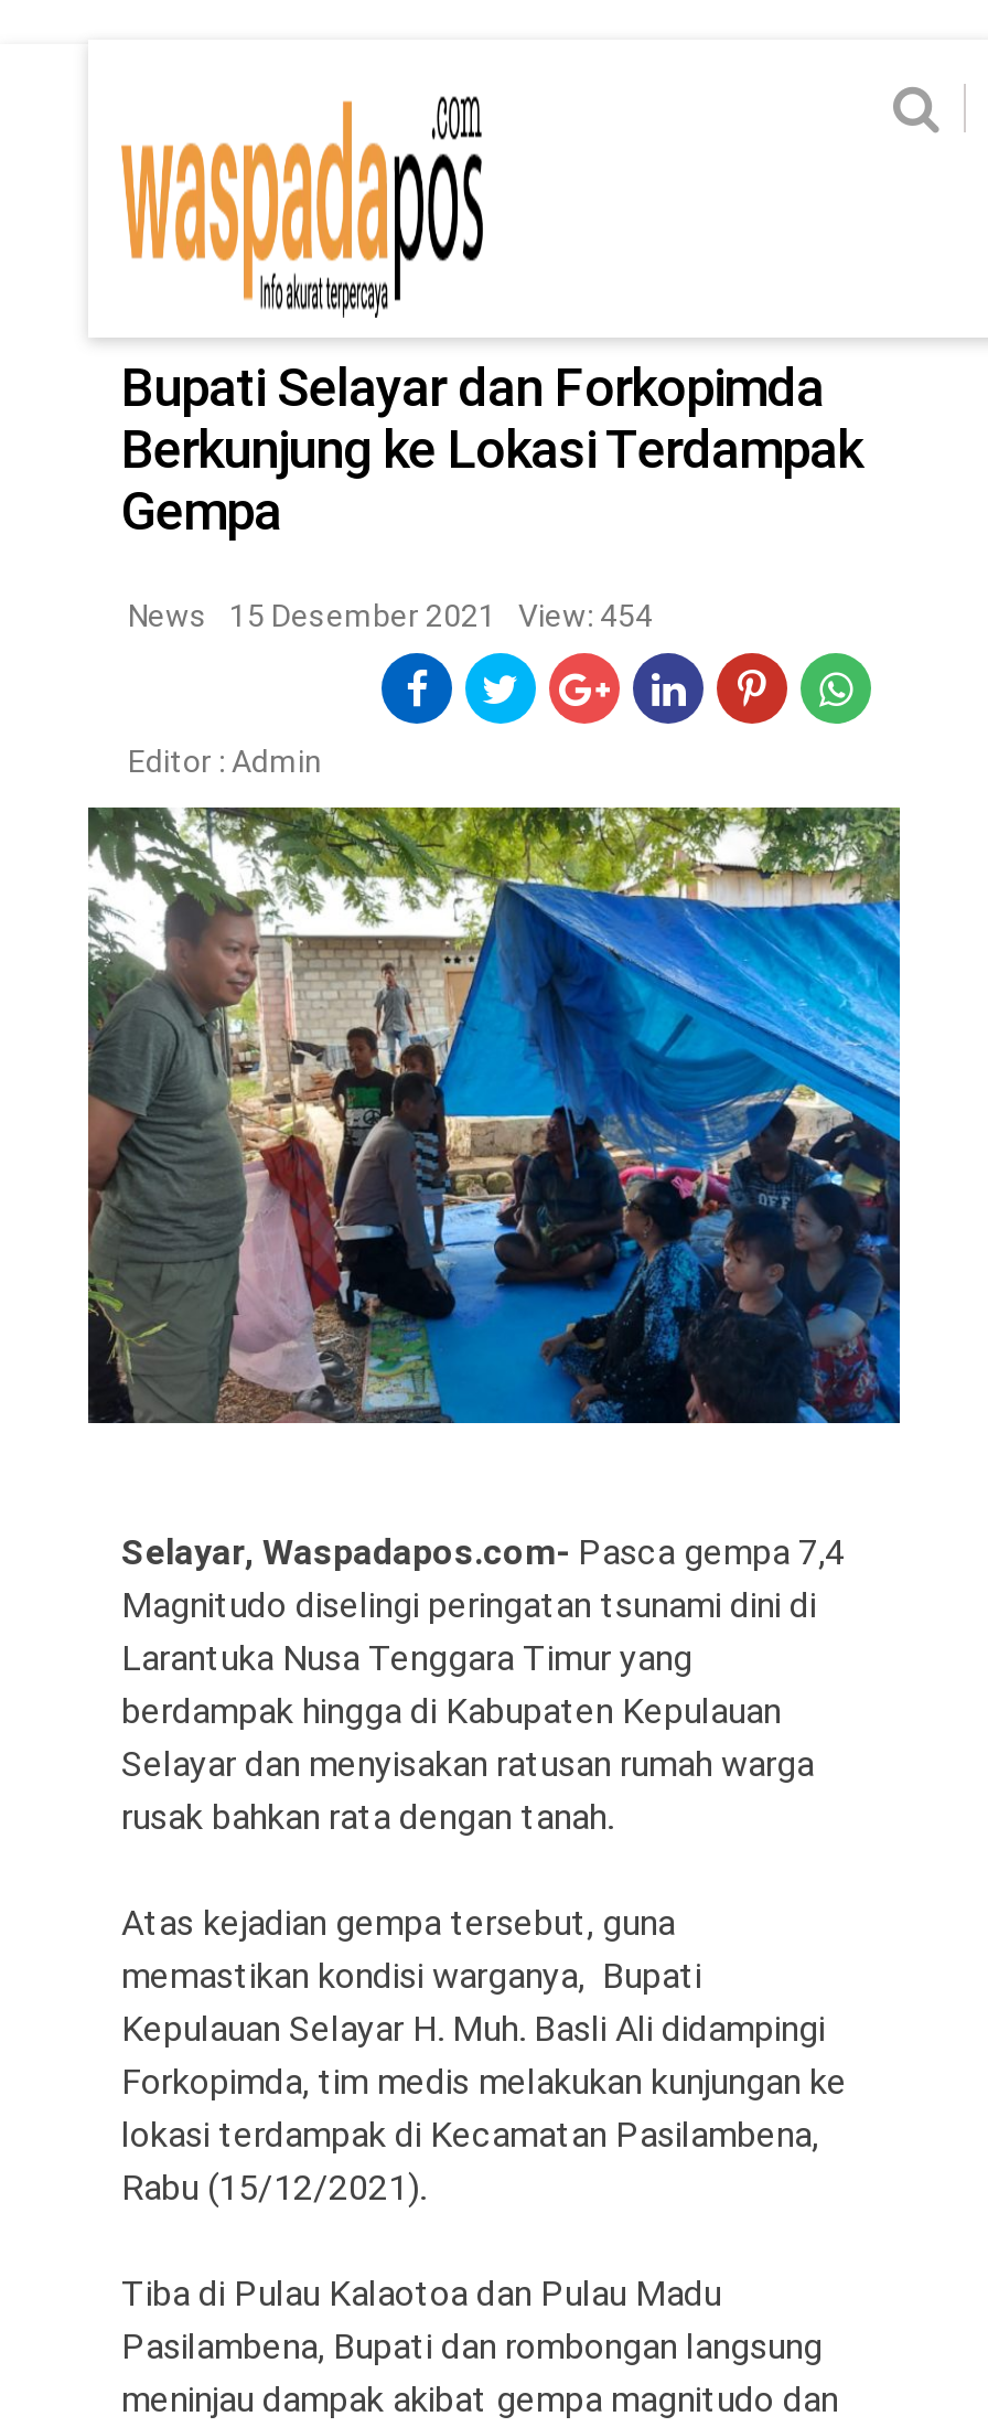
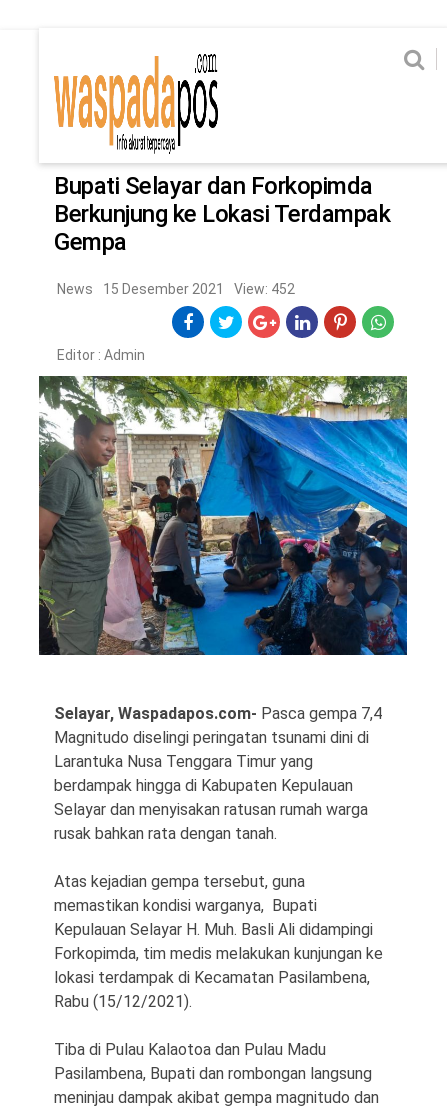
[128,598,653,633] News 15 Desember 2021 View: 454 -> [57,281,295,297] News 15 Desember 2021 View: 452

